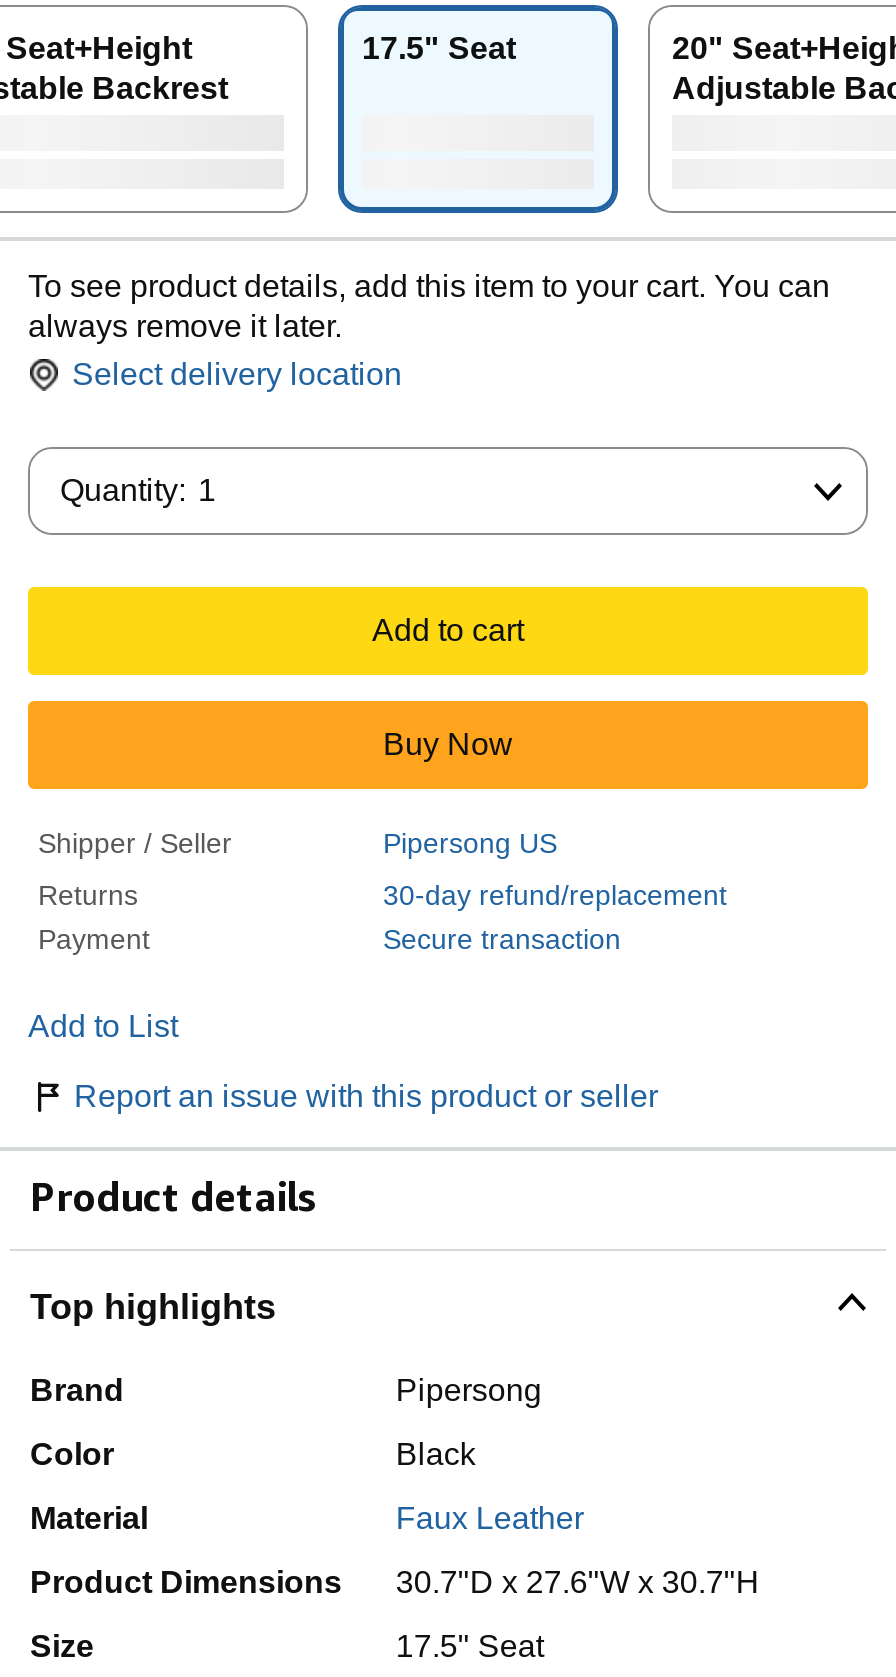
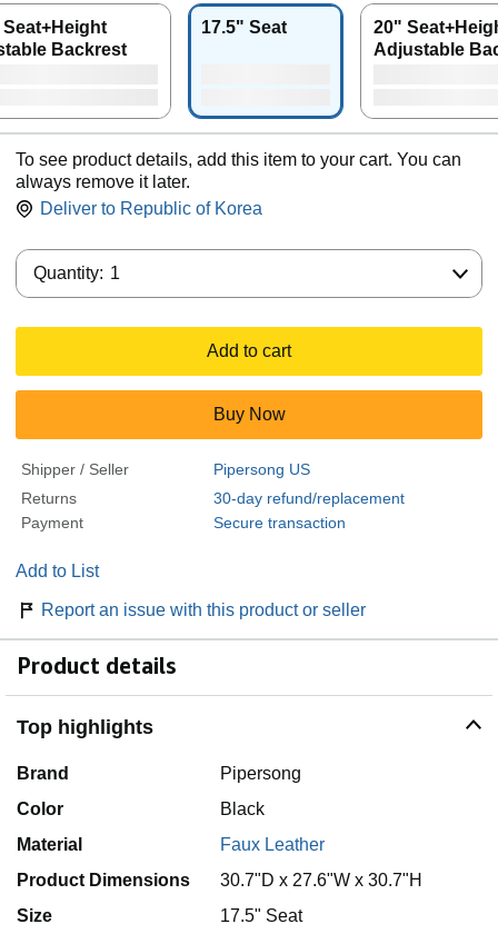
[72,357,402,391] Select delivery location -> [40,199,262,218] Deliver to Republic of Korea

